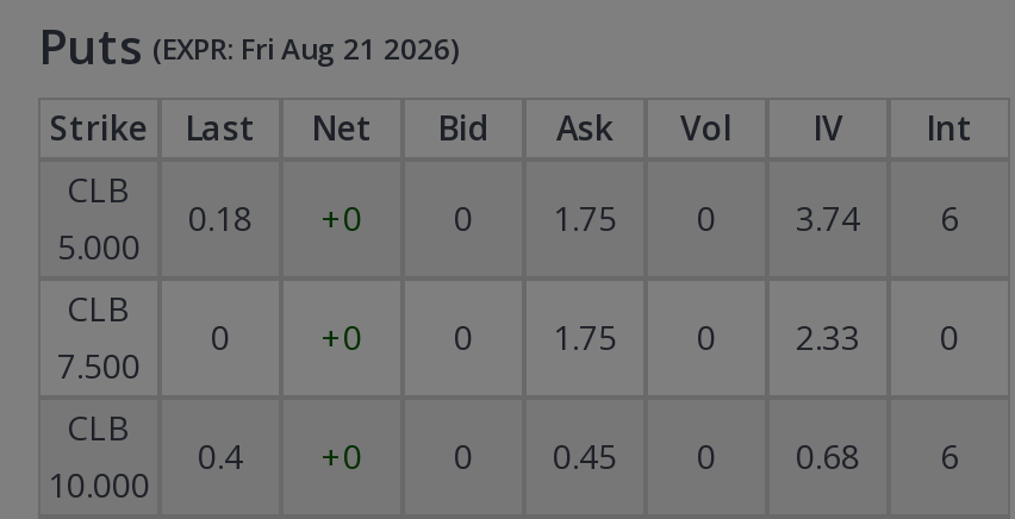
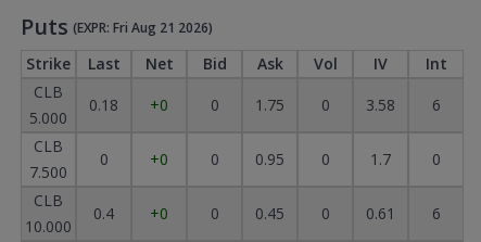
[454,195,959,240] 0 1.75 0 3.74 6 -> [210,94,440,115] 0 1.75 0 3.58 6
[553,314,617,359] 1.75 -> [255,149,284,169] 0.95
[796,314,860,359] 2.33 -> [370,149,391,169] 1.7
[454,433,959,479] 0 0.45 0 0.68 6 -> [210,203,440,224] 0 0.45 0 0.61 6

